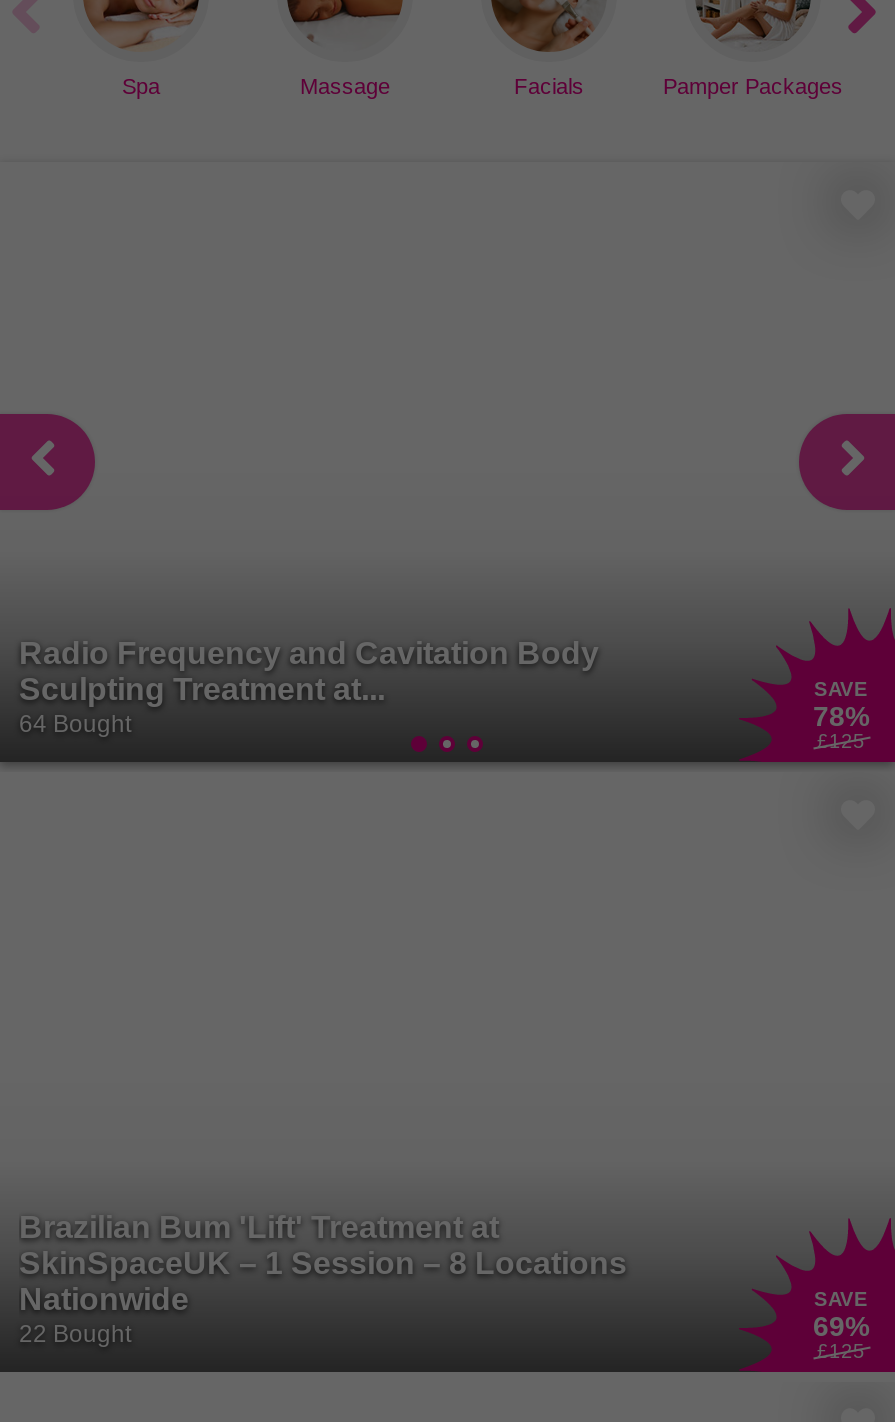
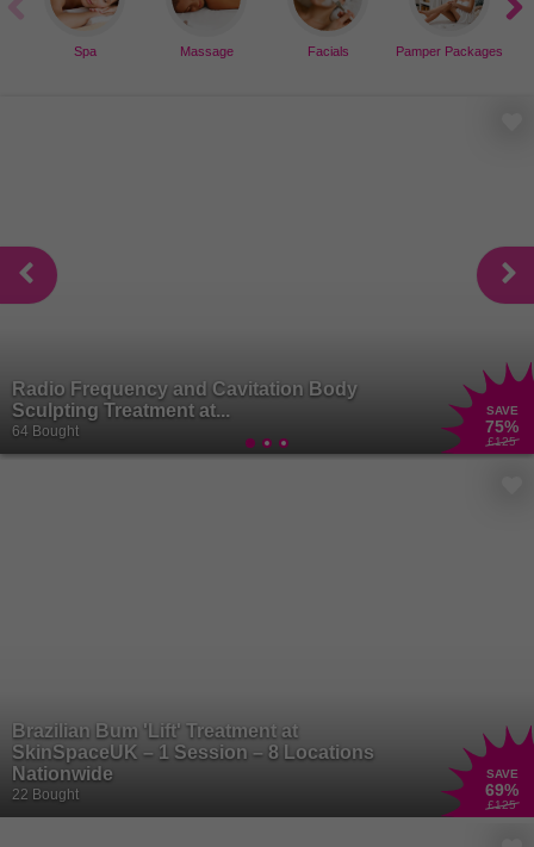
[813,700,869,732] 78% -> [485,417,519,436] 75%

